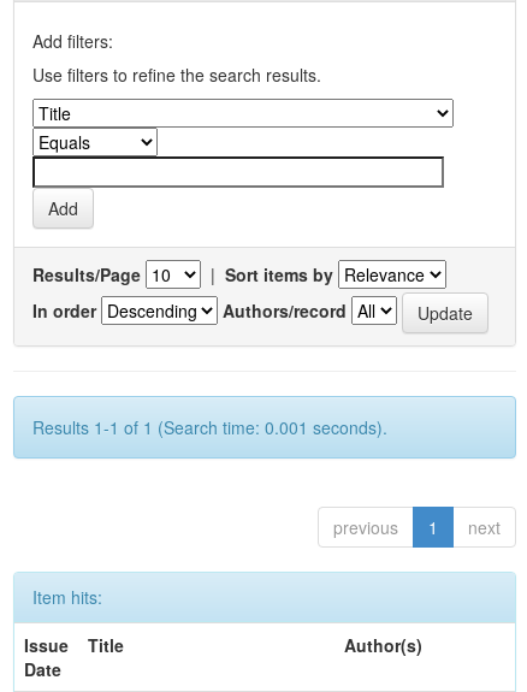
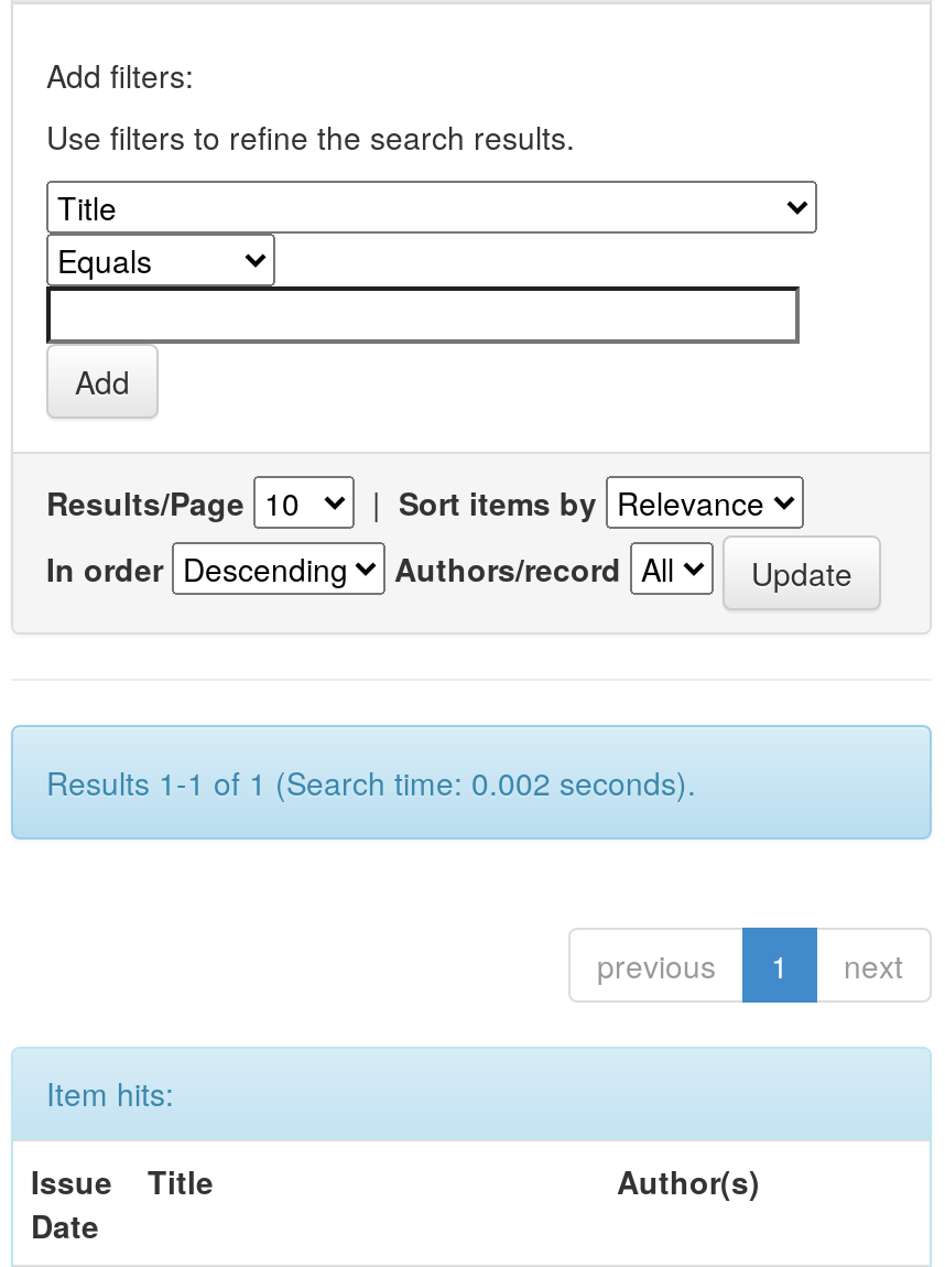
[32,415,387,439] Results 1-1 of 1 (Search time: 0.001 seconds). -> [46,760,696,804] Results 1-1 of 1 (Search time: 0.002 seconds).

